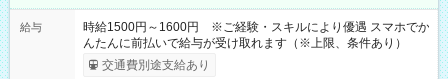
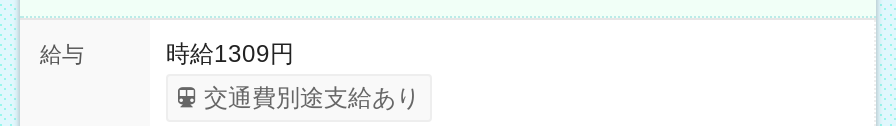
[83,20,430,50] 時給1500円～1600円 ※ご経験・スキルにより優遇 スマホでか | んたんに前払いで給与が受け取れます（※上限、条件あり） -> [166,40,294,68] 時給1309円

